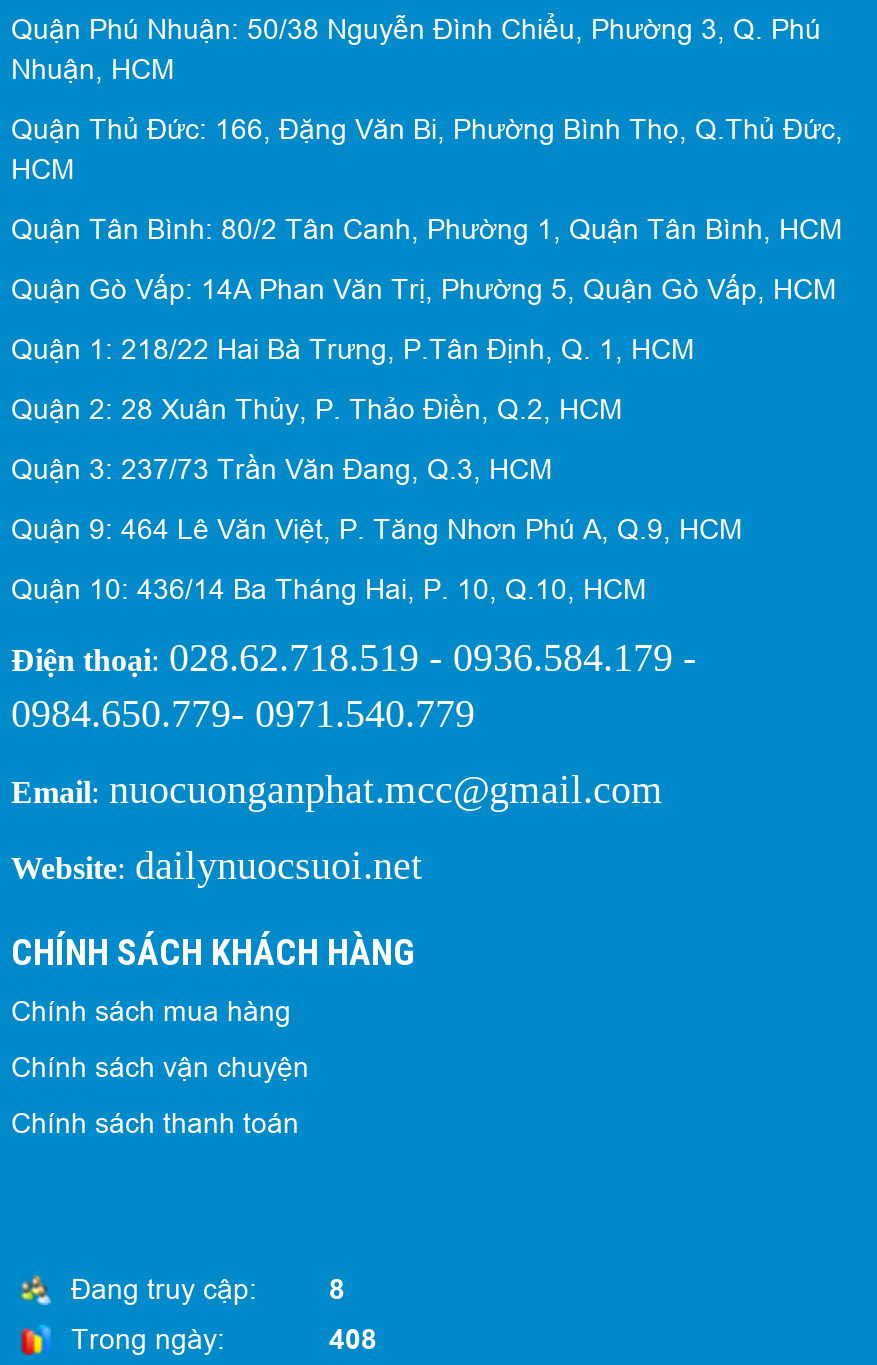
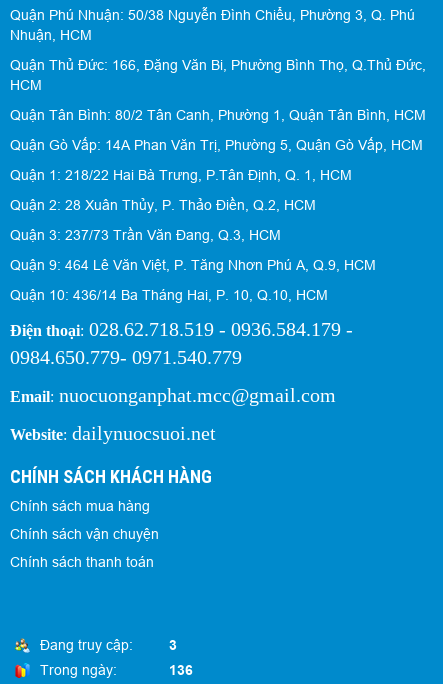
[71,1273,345,1305] Đang truy cập: 8 -> [40,637,177,653] Đang truy cập: 3
[321,1323,377,1355] 408 -> [165,662,193,678] 136

